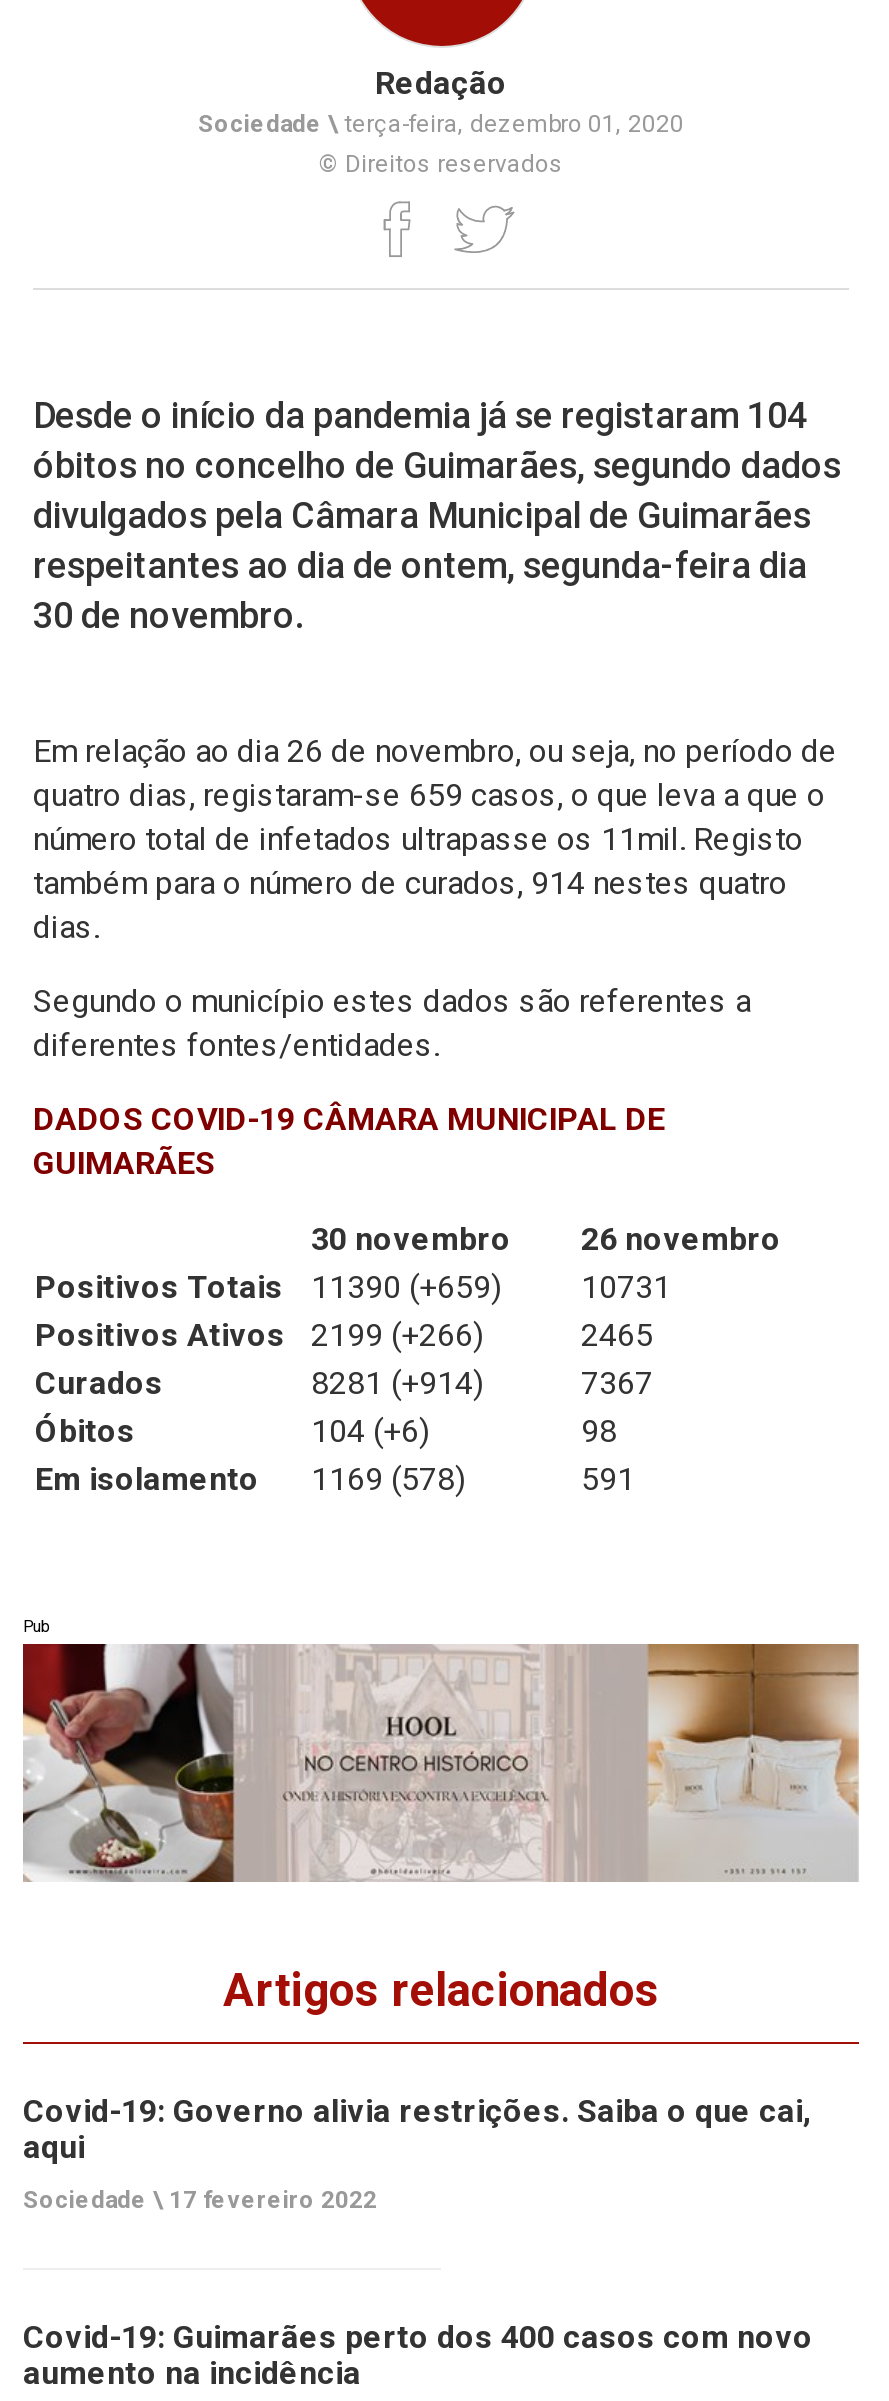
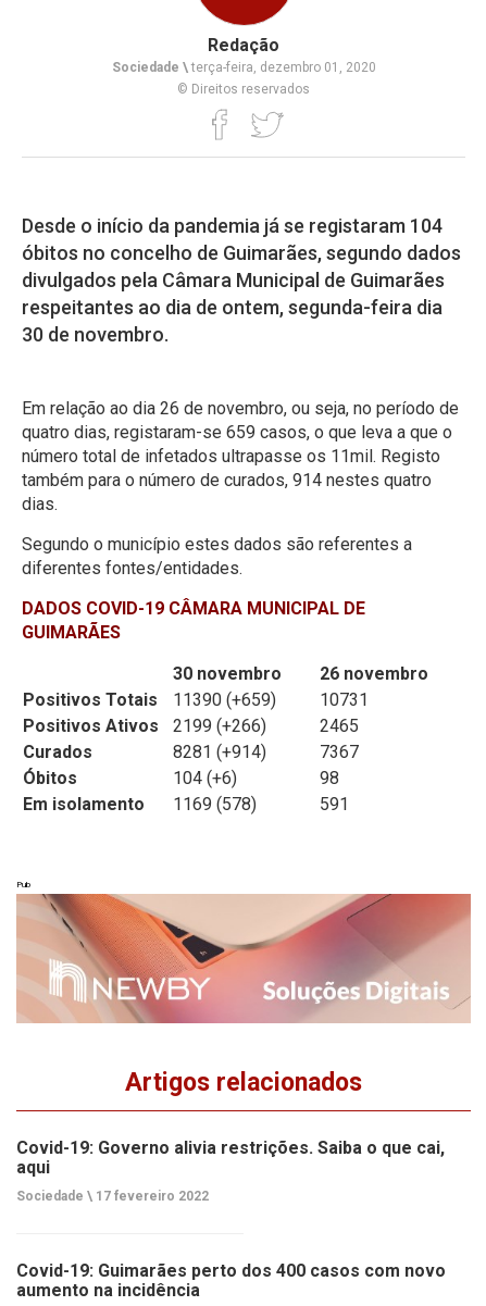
[21,1642,859,1882] [image] -> [16,893,471,1024] [image]

